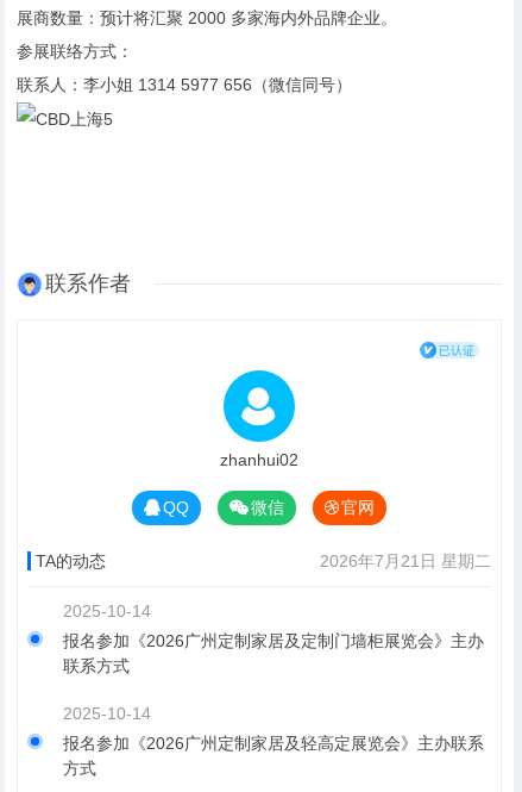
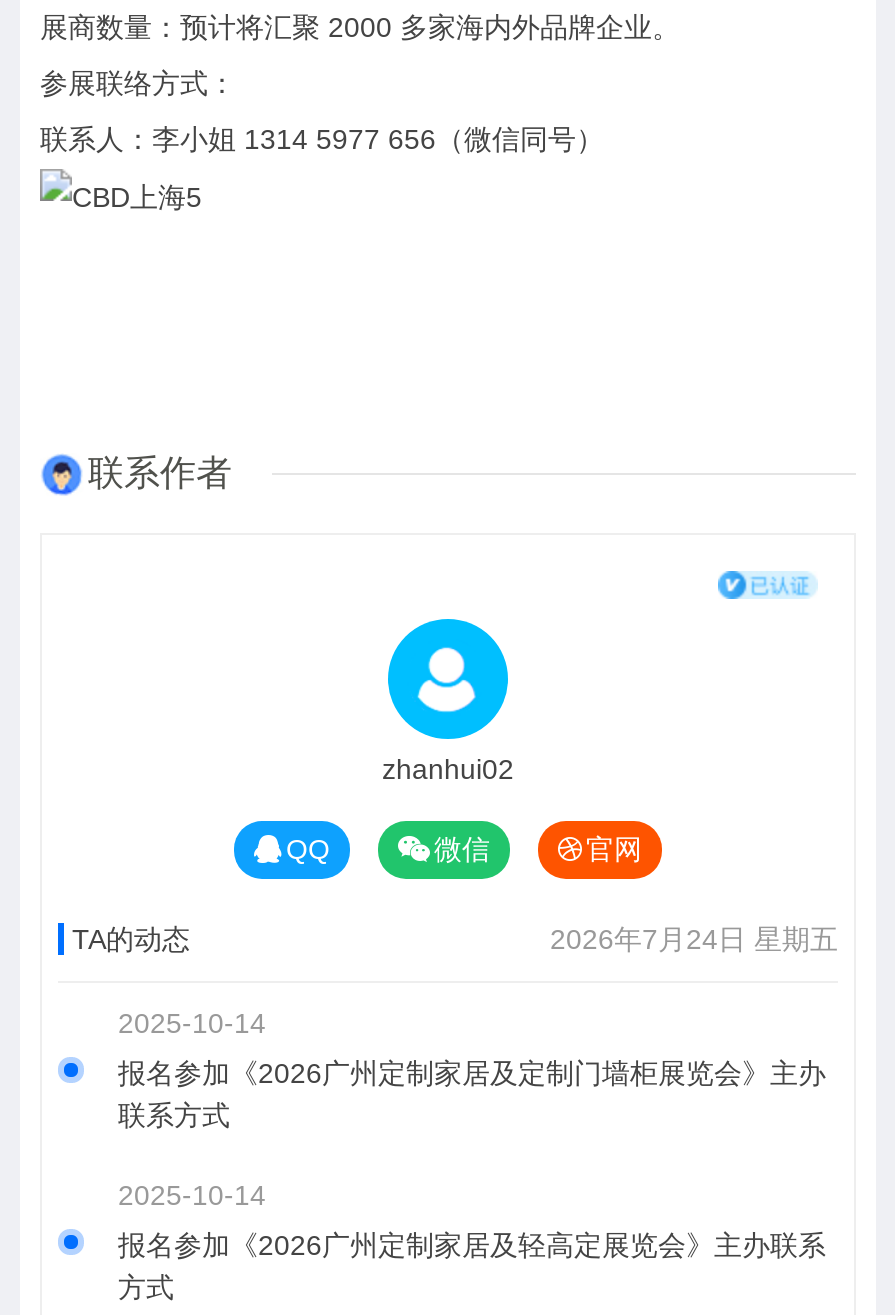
[320,552,491,571] 2026年7月21日 星期二 -> [550,923,838,955] 2026年7月24日 星期五

